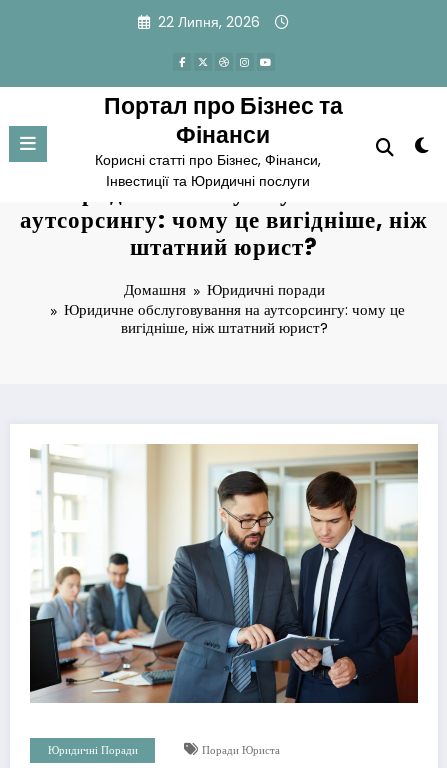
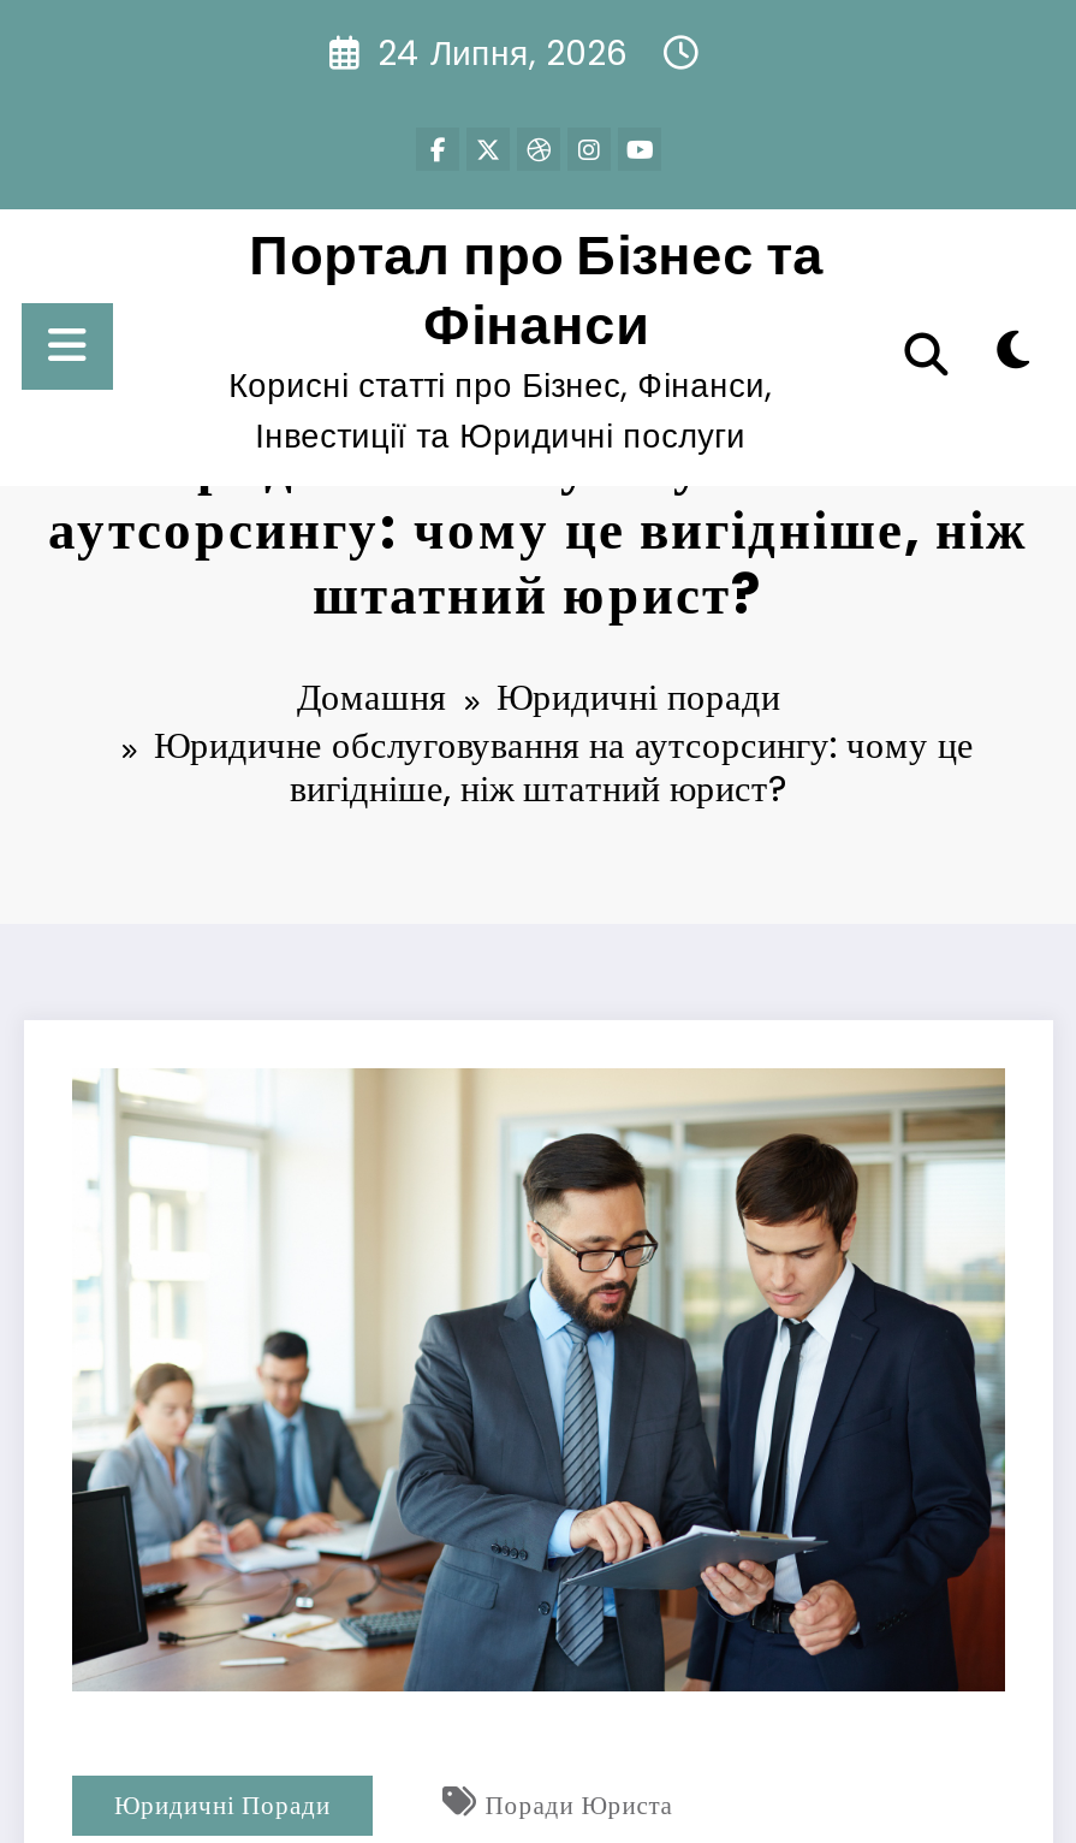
[158,12,260,32] 22 Липня, 2026 -> [378,29,628,77] 24 Липня, 2026

